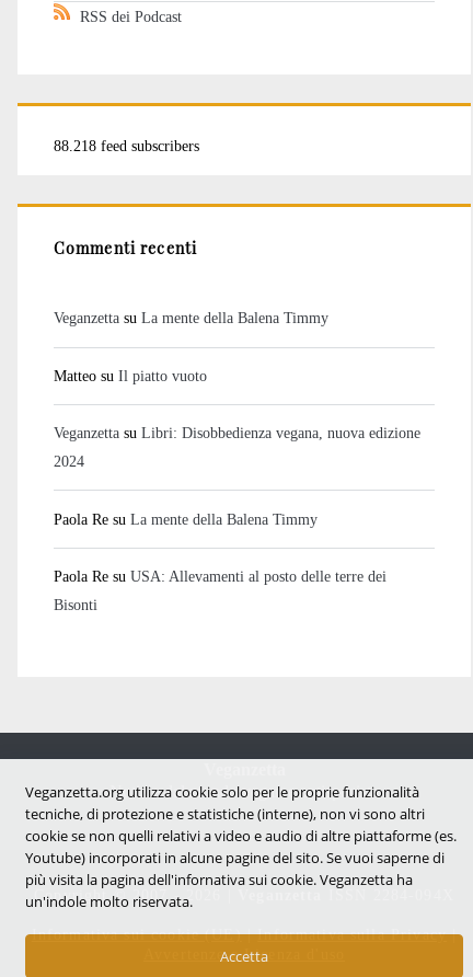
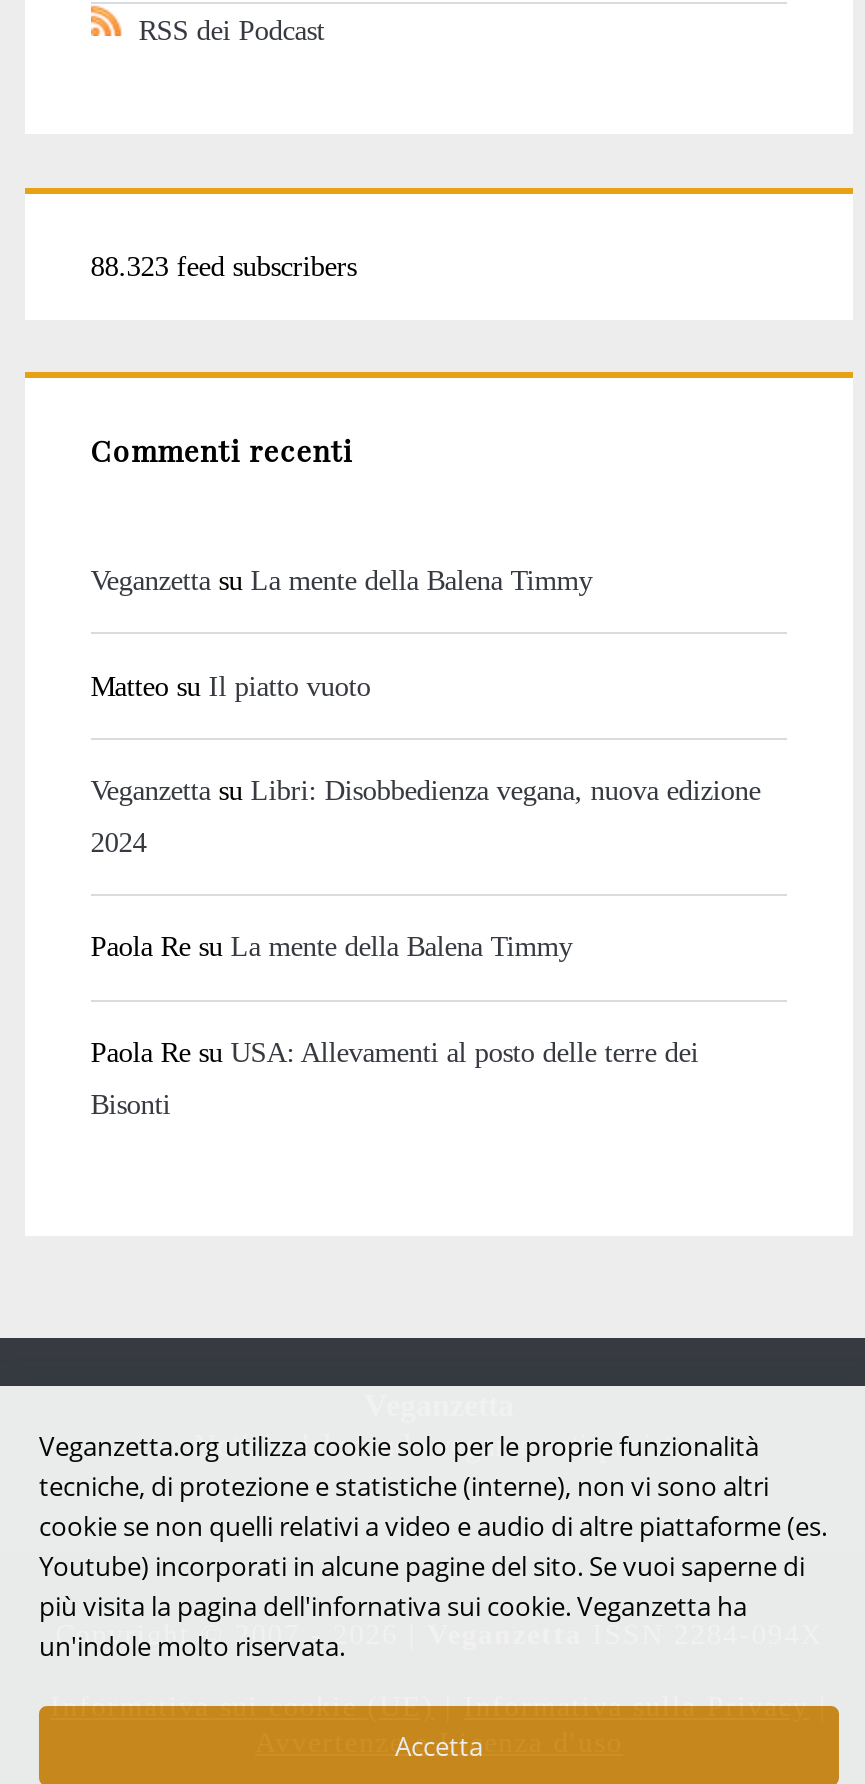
[53,137,199,155] 88.218 feed subscribers -> [91,251,357,283] 88.323 feed subscribers

